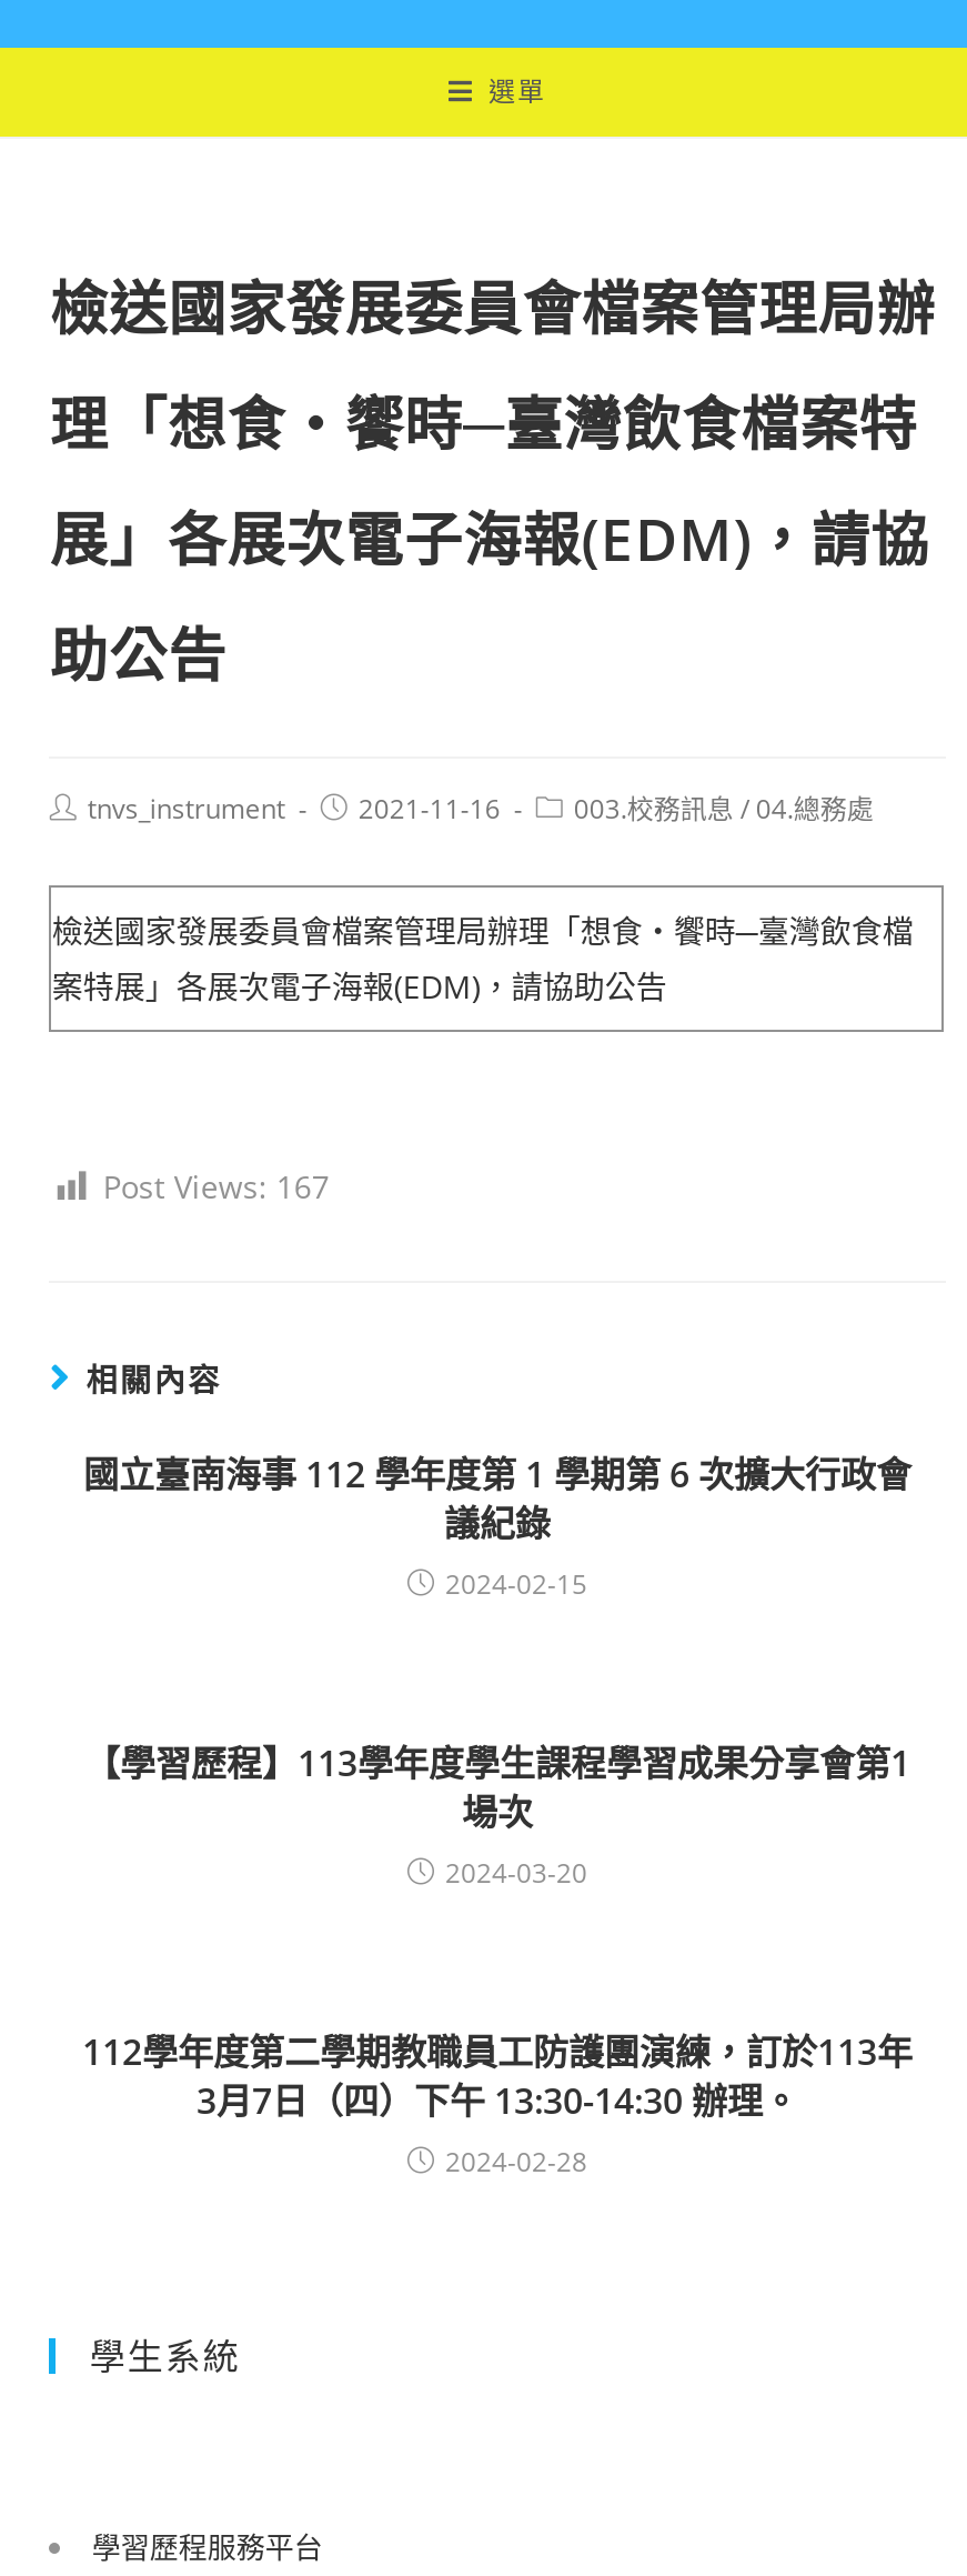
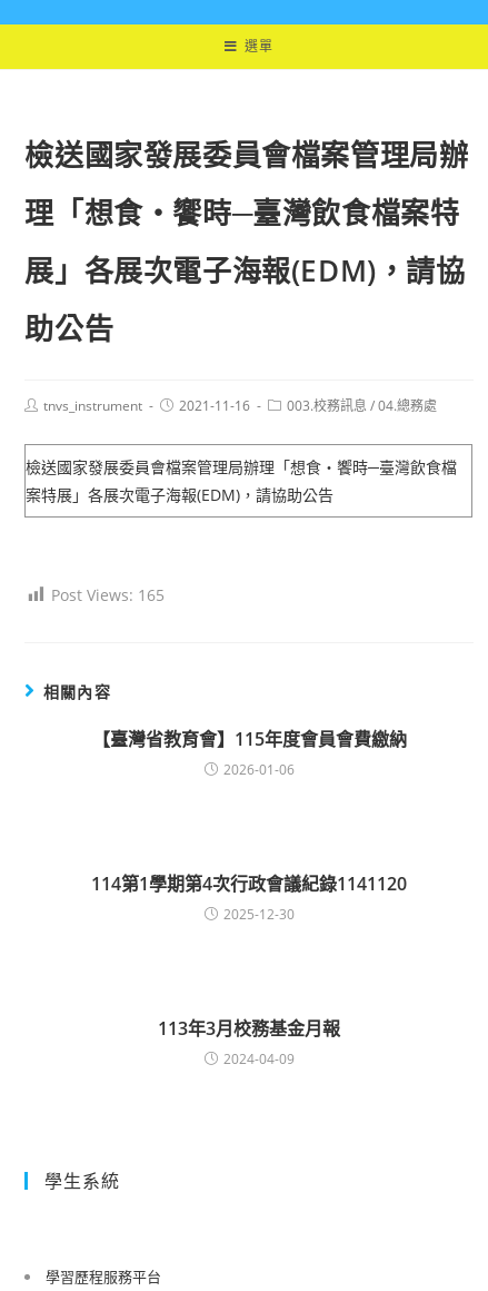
[103,1165,330,1207] Post Views: 167 -> [52,584,165,605] Post Views: 165
[83,1450,911,1603] 國立臺南海事 112 學年度第 1 學期第 6 次擴大行政會 | 議紀錄 | 2024-02-15 -> [92,727,406,779] 【臺灣省教育會】115年度會員會費繳納 | 2026-01-06
[84,1738,910,1892] 【學習歷程】113學年度學生課程學習成果分享會第1 | 場次 | 2024-03-20 -> [91,871,407,924] 114第1學期第4次行政會議紀錄1141120 | 2025-12-30
[82,2027,913,2181] 112學年度第二學期教職員工防護團演練，訂於113年 | 3月7日（四）下午 13:30-14:30 辦理。 | 2024-02-28 -> [158,1016,340,1068] 113年3月校務基金月報 | 2024-04-09

